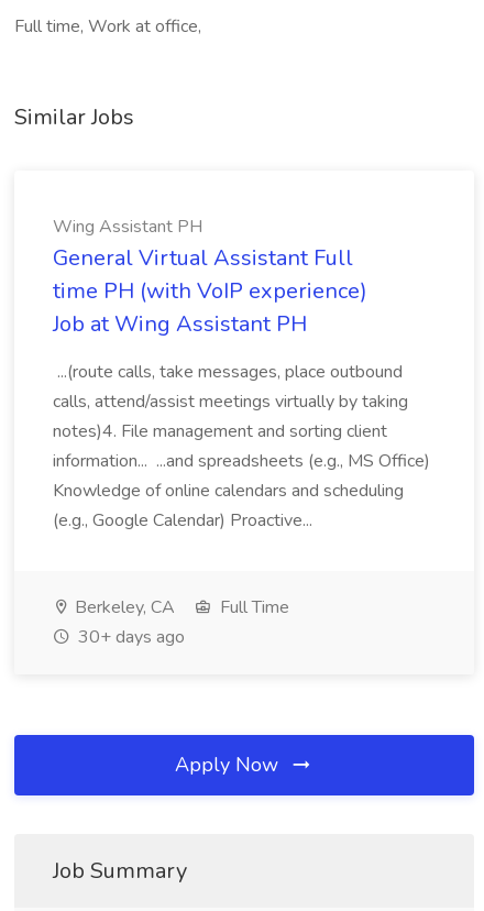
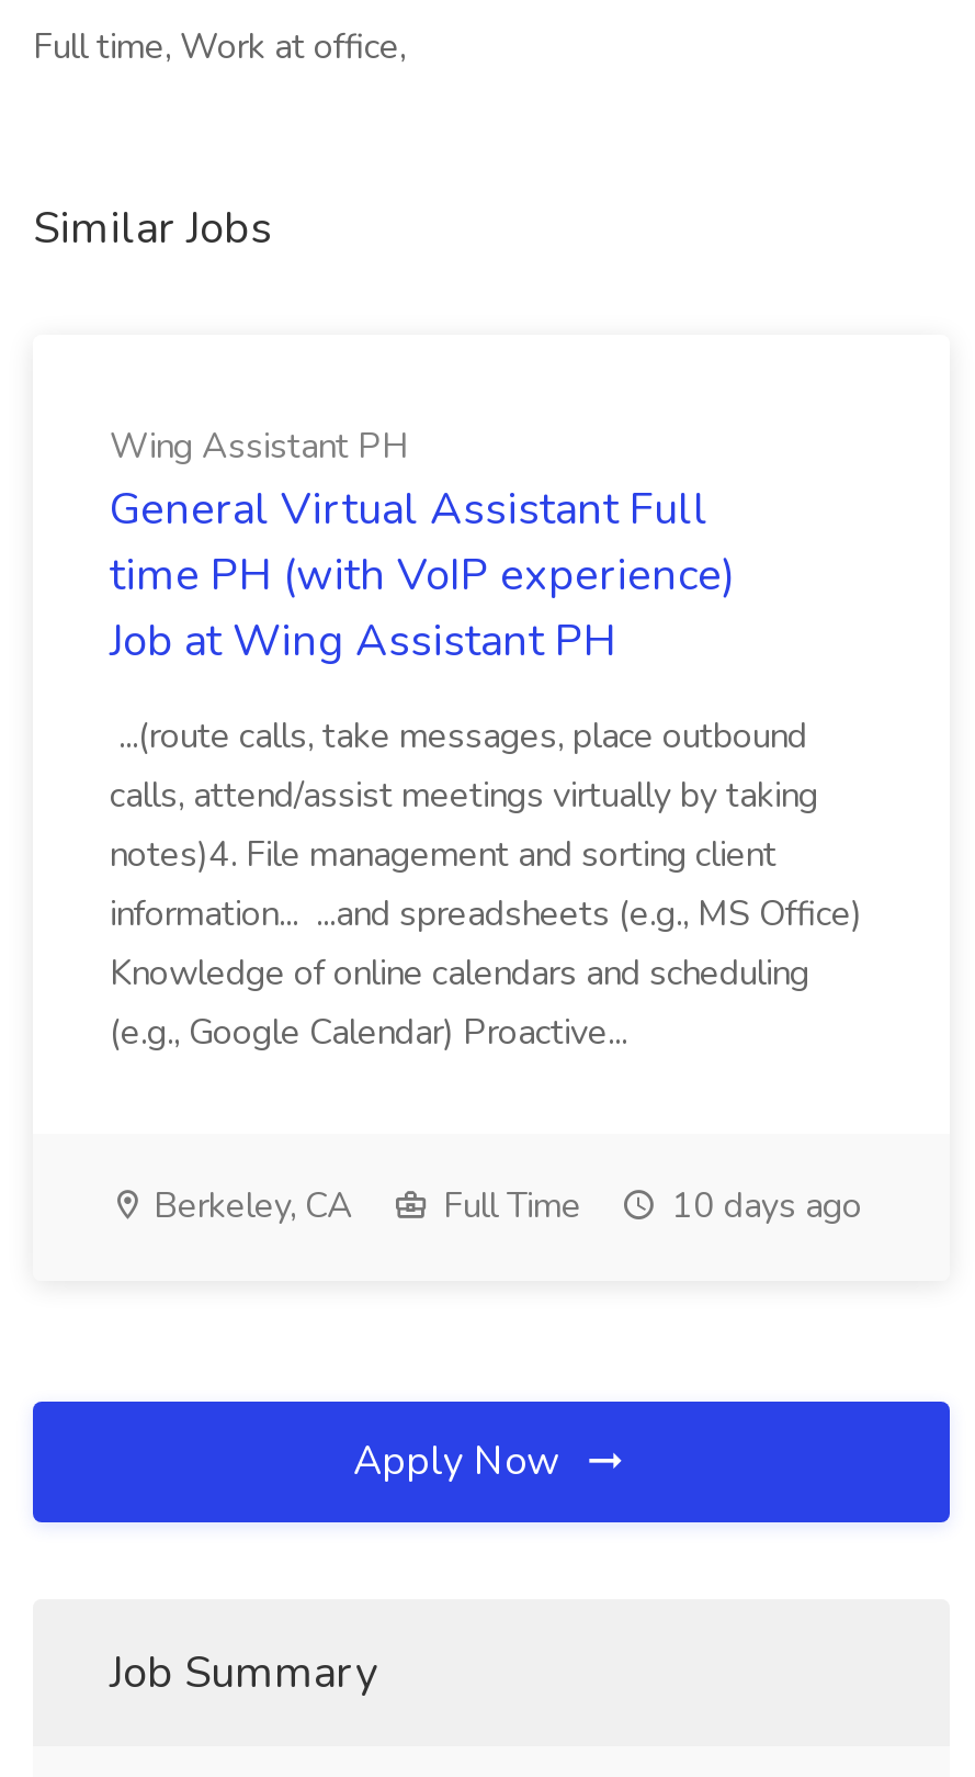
[74,625,185,649] 30+ days ago -> [662,1182,862,1230] 10 days ago

